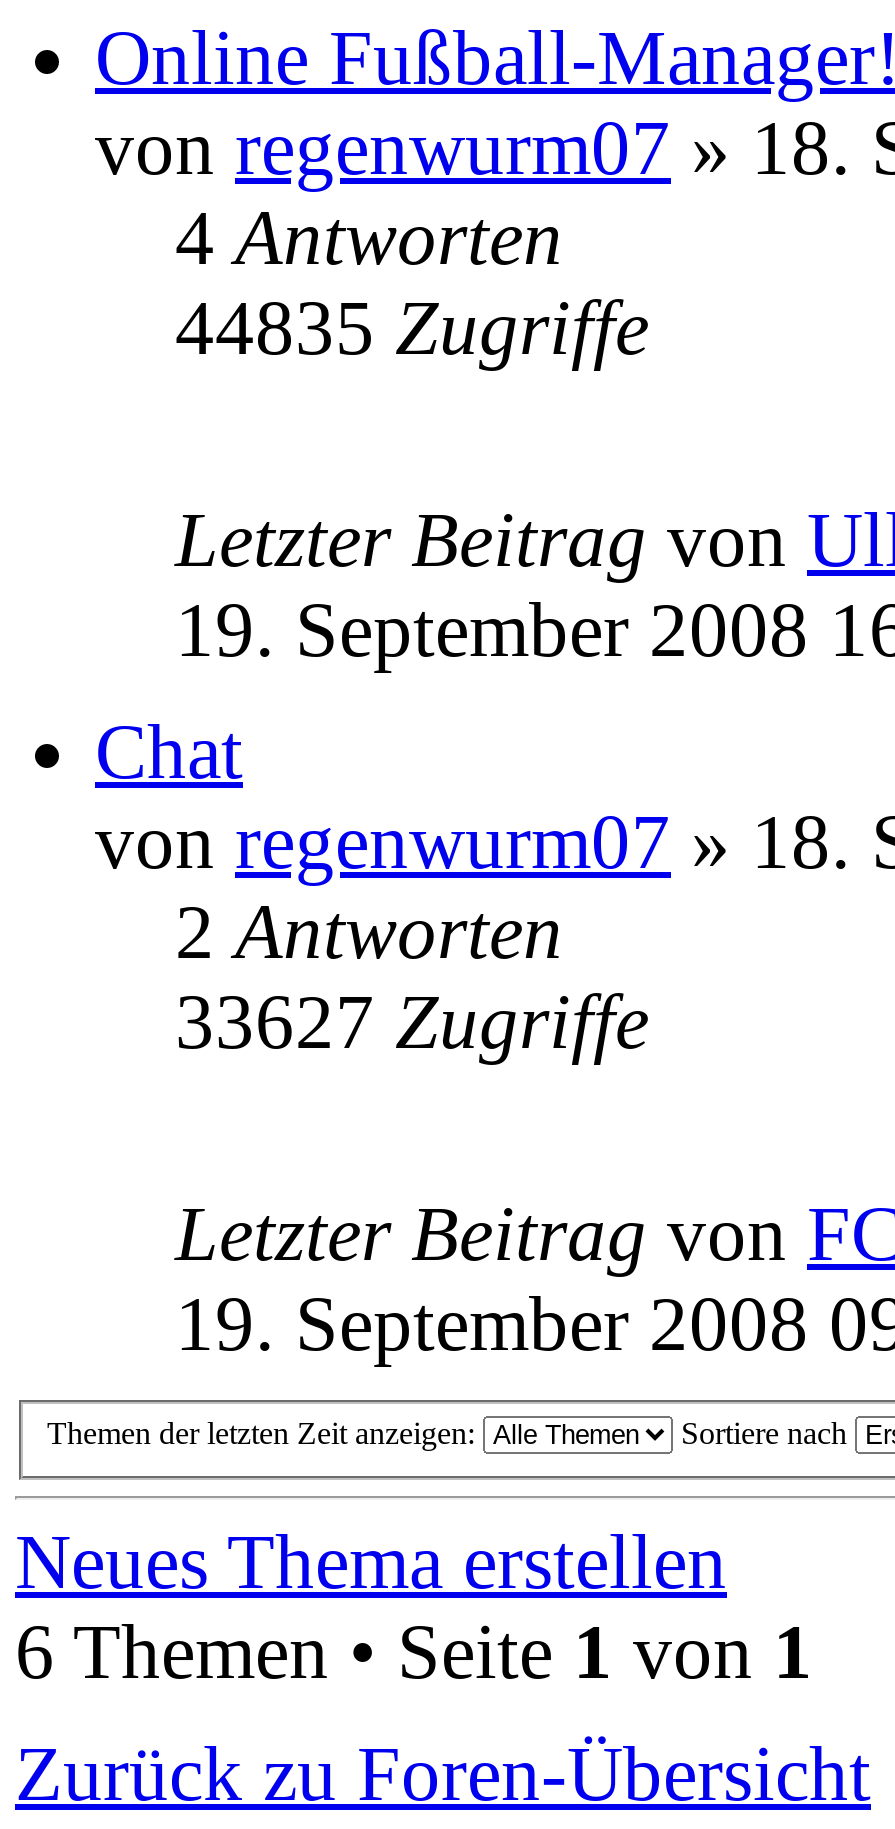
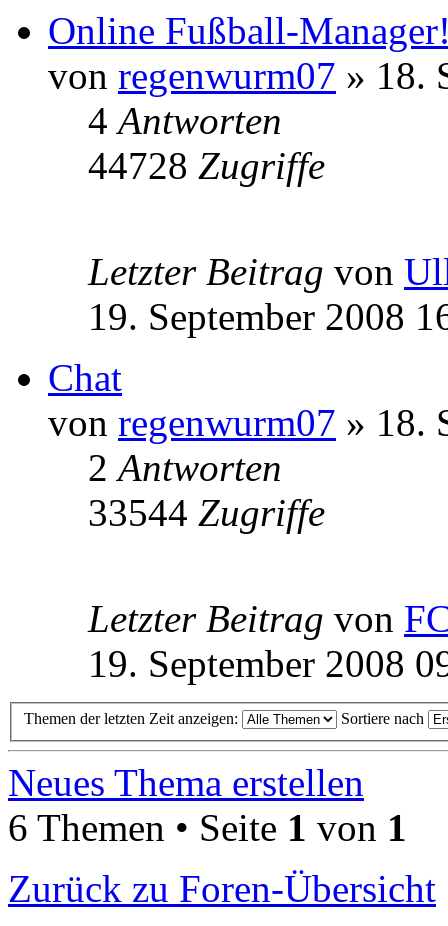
[175,284,649,370] 44835 Zugriffe -> [88,144,325,187] 44728 Zugriffe
[175,978,649,1064] 33627 Zugriffe -> [88,491,325,534] 33544 Zugriffe

